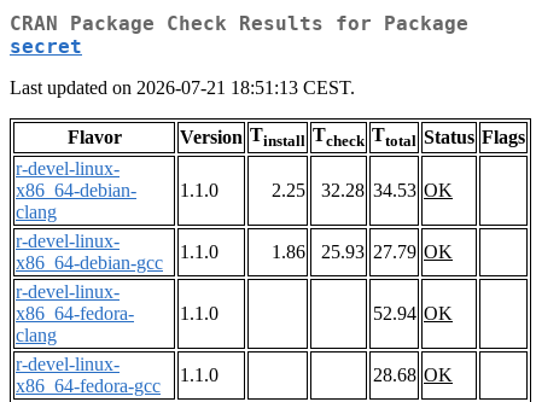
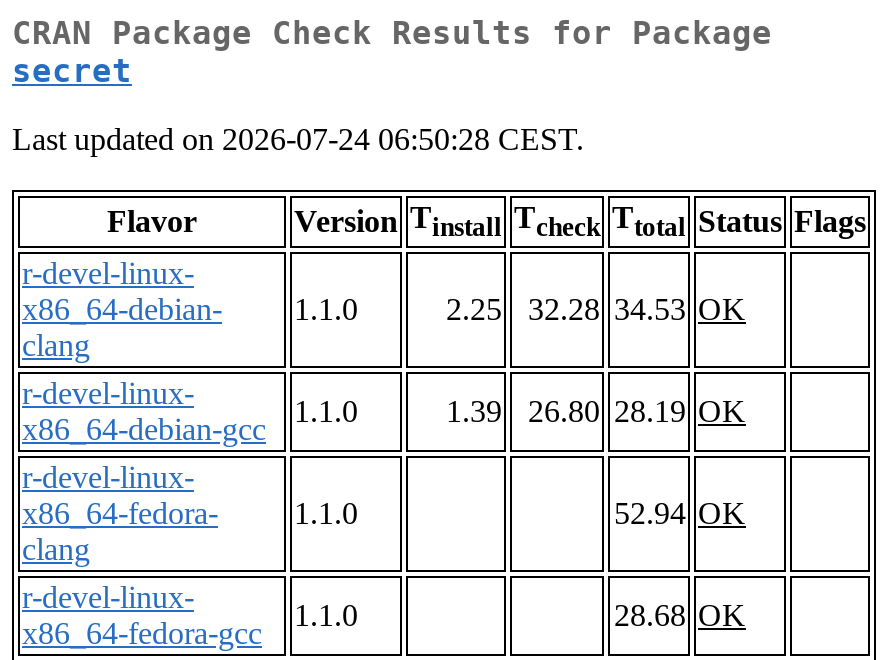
[10,78,355,98] Last updated on 2026-07-21 18:51:13 CEST. -> [12,123,584,157] Last updated on 2026-07-24 06:50:28 CEST.
[272,242,305,262] 1.86 -> [446,395,502,429] 1.39
[321,242,453,262] 25.93 27.79 OK -> [528,395,746,429] 26.80 28.19 OK

